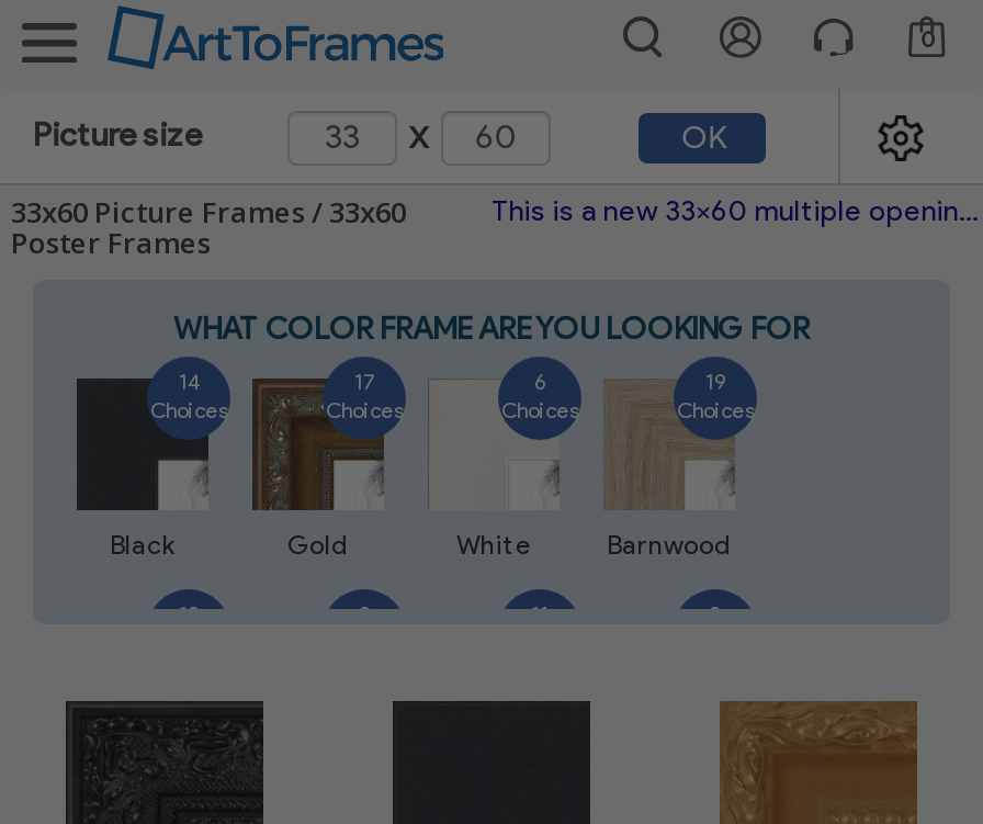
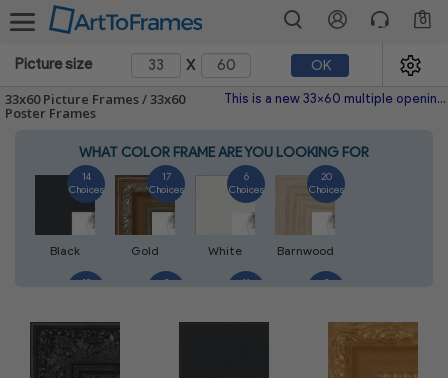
[705,368,725,396] 19 -> [320,170,331,183] 20

